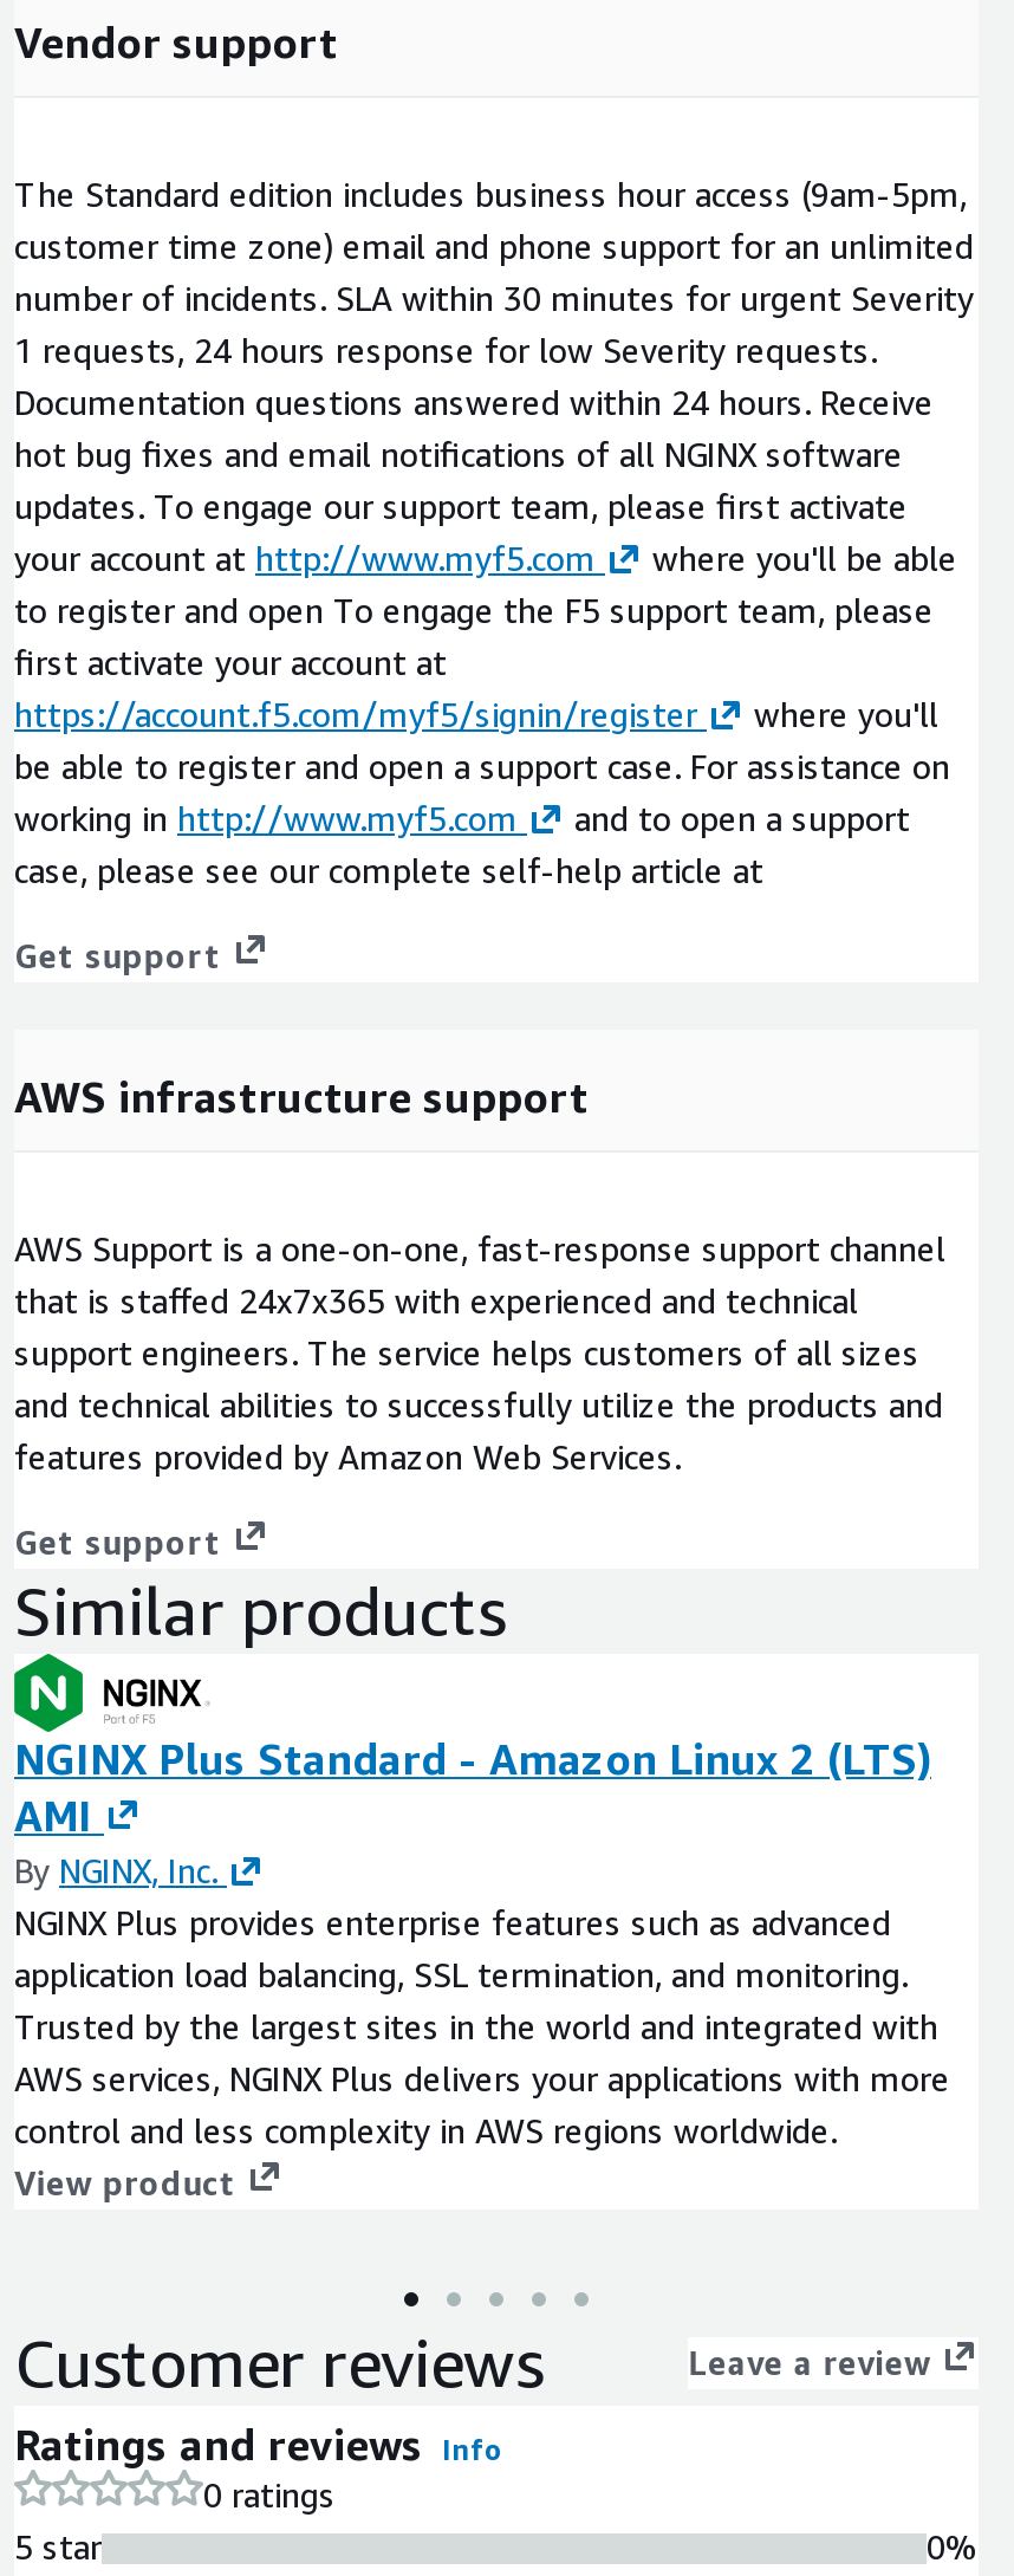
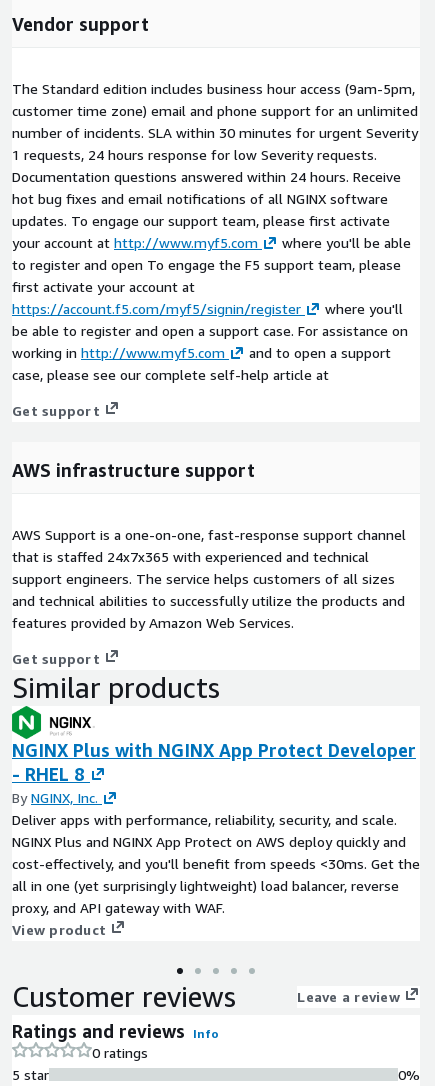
[14,1733,931,1842] NGINX Plus Standard - Amazon Linux 2 (LTS) | AMI -> [12,739,416,785] NGINX Plus with NGINX App Protect Developer | - RHEL 8
[14,1904,950,2152] NGINX Plus provides enterprise features such as advanced | application load balancing, SSL termination, and monitoring. | Trusted by the largest sites in the world and integrated with | AWS services, NGINX Plus delivers your applications with more | control and less complexity in AWS regions worldwide. -> [12,811,420,916] Deliver apps with performance, reliability, security, and scale. | NGINX Plus and NGINX App Protect on AWS deploy quickly and | cost-effectively, and you'll benefit from speeds <30ms. Get the | all in one (yet surprisingly lightweight) load balancer, reverse | proxy, and API gateway with WAF.

